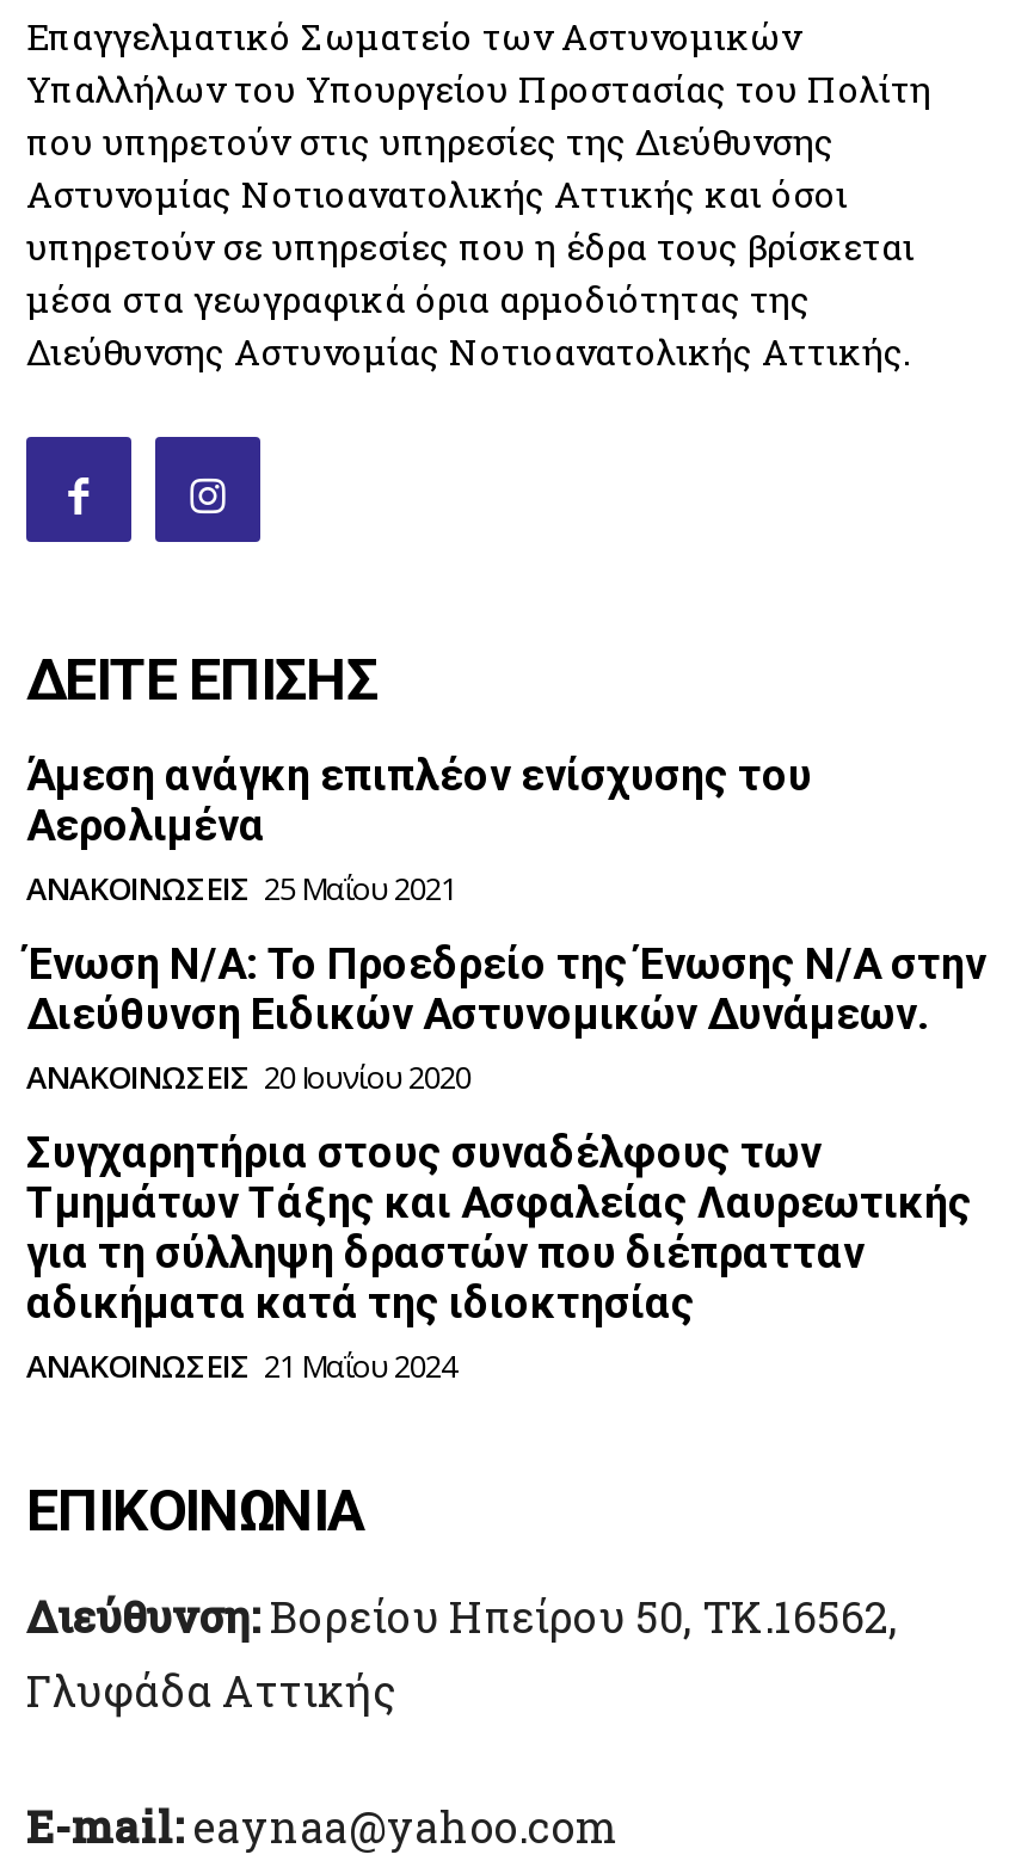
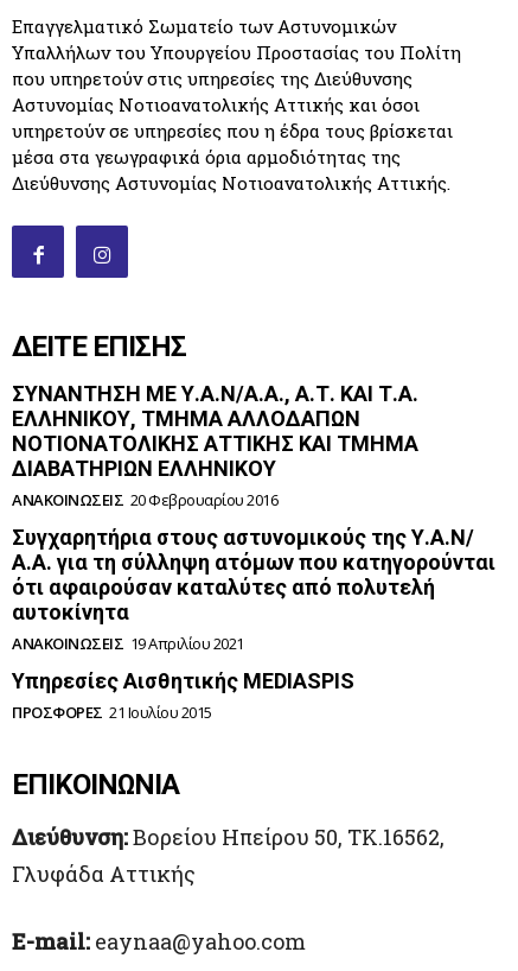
[26,749,812,909] Άμεση ανάγκη επιπλέον ενίσχυσης του | Αερολιμένα | ΑΝΑΚΟΙΝΏΣΕΙΣ 25 Μαΐου 2021 -> [12,381,418,510] ΣΥΝΑΝΤΗΣΗ ΜΕ Υ.Α.Ν/Α.Α., Α.Τ. ΚΑΙ Τ.Α. | ΕΛΛΗΝΙΚΟΥ, ΤΜΗΜΑ ΑΛΛΟΔΑΠΩΝ | ΝΟΤΙΟΝΑΤΟΛΙΚΗΣ ΑΤΤΙΚΗΣ ΚΑΙ ΤΜΗΜΑ | ΔΙΑΒΑΤΗΡΙΩΝ ΕΛΛΗΝΙΚΟΥ | ΑΝΑΚΟΙΝΏΣΕΙΣ 20 Φεβρουαρίου 2016
[26,937,986,1097] Ένωση Ν/Α: Το Προεδρείο της Ένωσης Ν/Α στην | Διεύθυνση Ειδικών Αστυνομικών Δυνάμεων. | ΑΝΑΚΟΙΝΏΣΕΙΣ 20 Ιουνίου 2020 -> [12,524,495,654] Συγχαρητήρια στους αστυνομικούς της Υ.Α.Ν/ | Α.Α. για τη σύλληψη ατόμων που κατηγορούνται | ότι αφαιρούσαν καταλύτες από πολυτελή | αυτοκίνητα | ΑΝΑΚΟΙΝΏΣΕΙΣ 19 Απριλίου 2021
[26,1126,972,1386] Συγχαρητήρια στους συναδέλφους των | Τμημάτων Τάξης και Ασφαλείας Λαυρεωτικής | για τη σύλληψη δραστών που διέπρατταν | αδικήματα κατά της ιδιοκτησίας | ΑΝΑΚΟΙΝΏΣΕΙΣ 21 Μαΐου 2024 -> [12,668,354,722] Υπηρεσίες Αισθητικής MEDIASPIS | ΠΡΟΣΦΟΡΈΣ 21 Ιουλίου 2015

